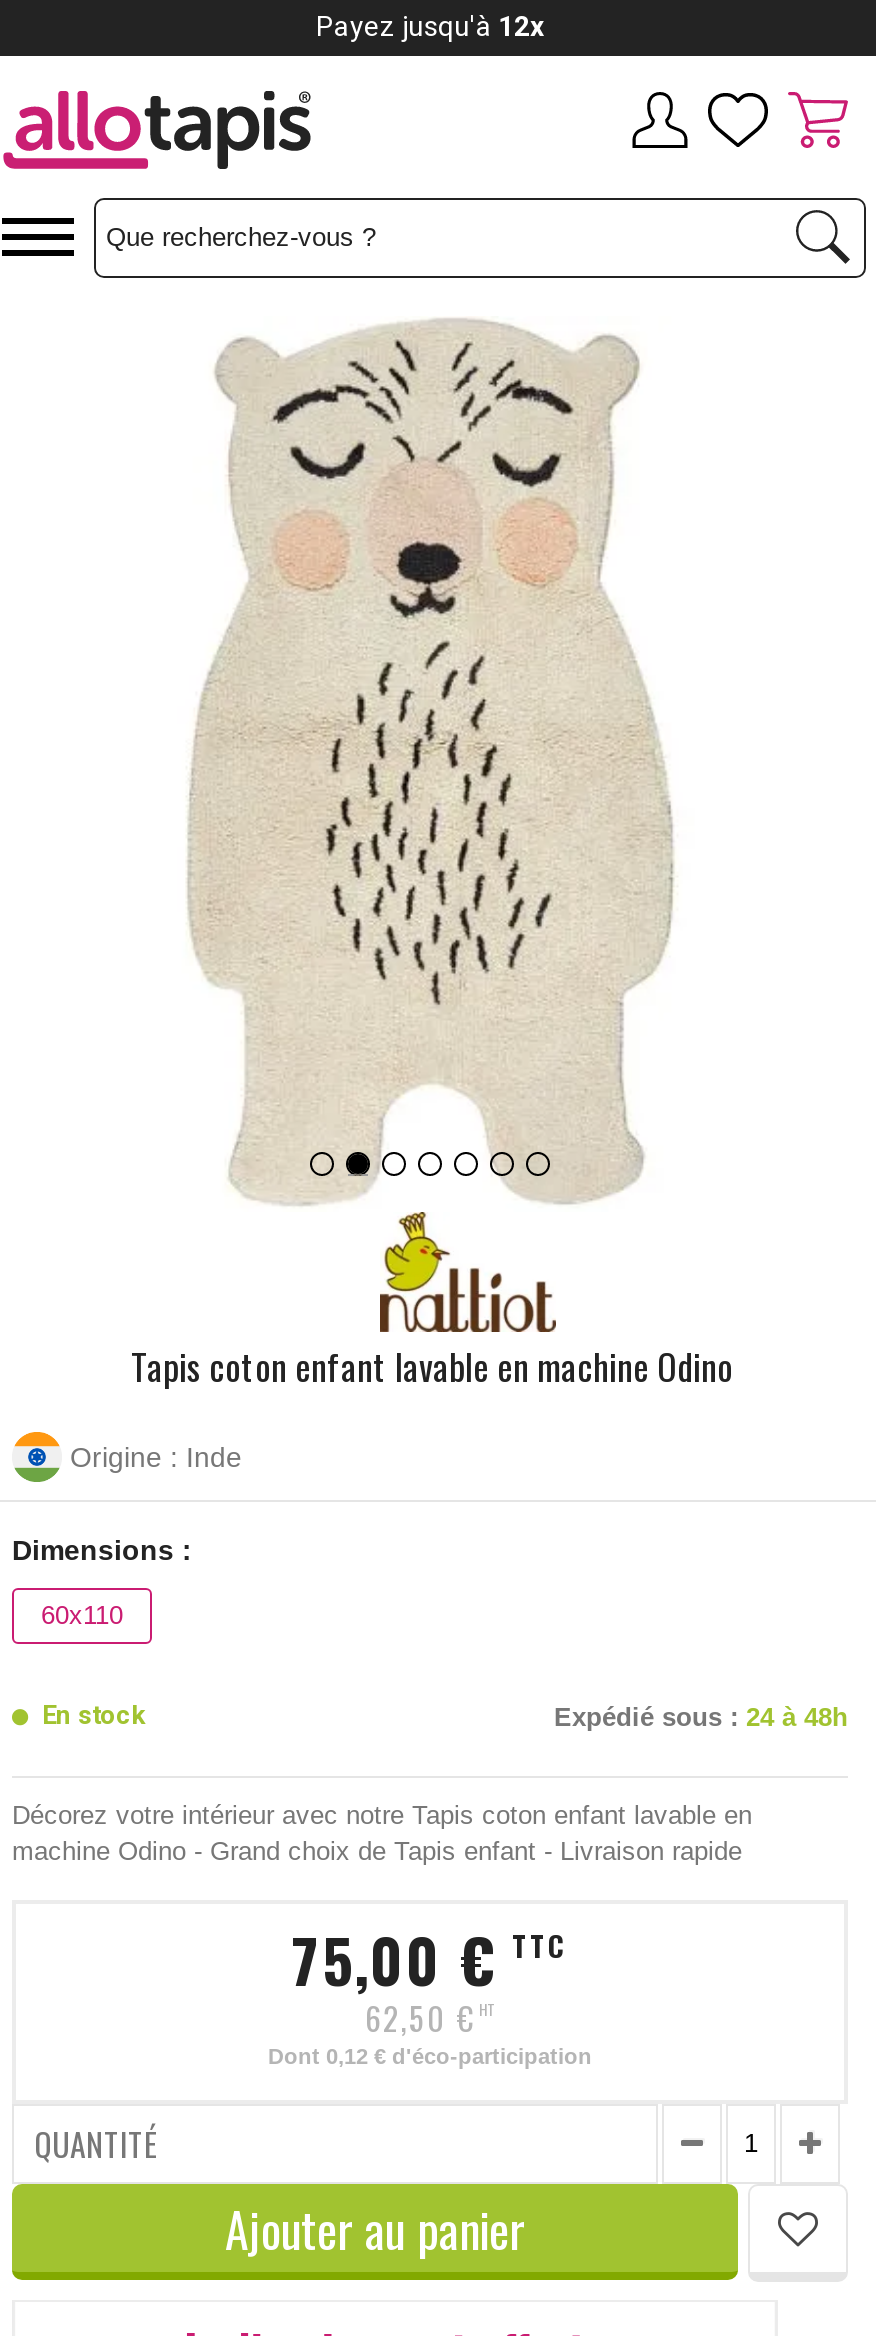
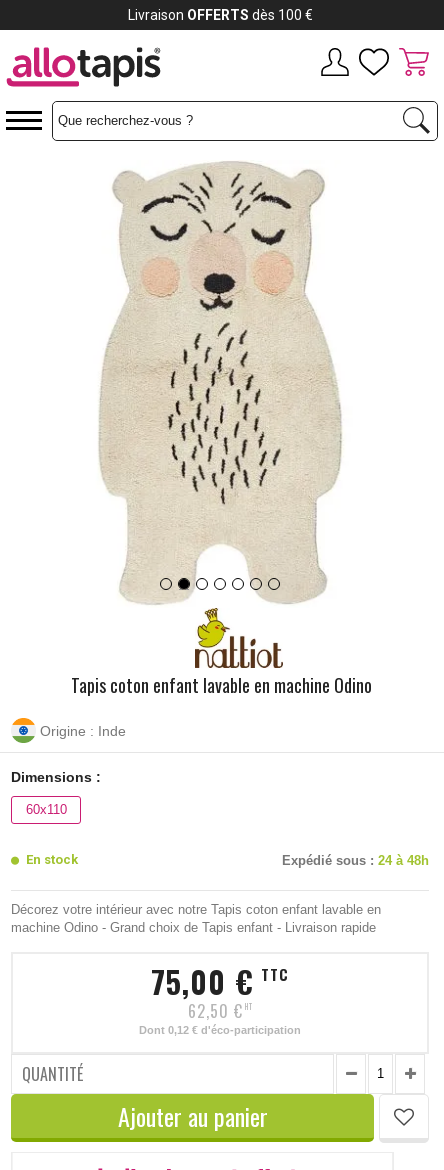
[316,10,544,42] Payez jusqu'à 12x -> [127,7,312,23] Livraison OFFERTS dès 100 €

